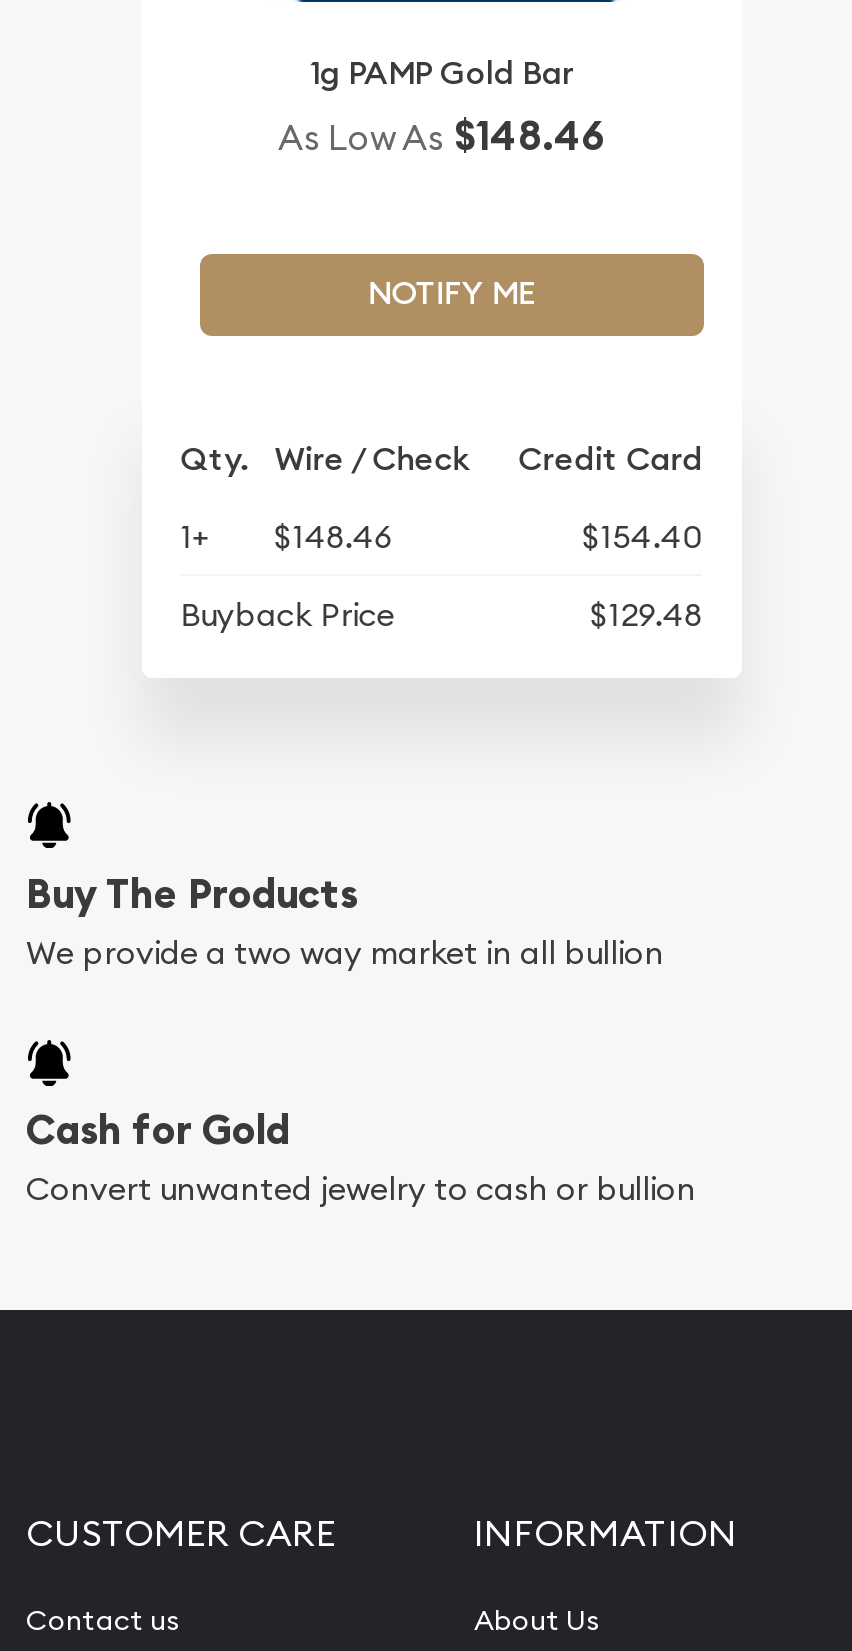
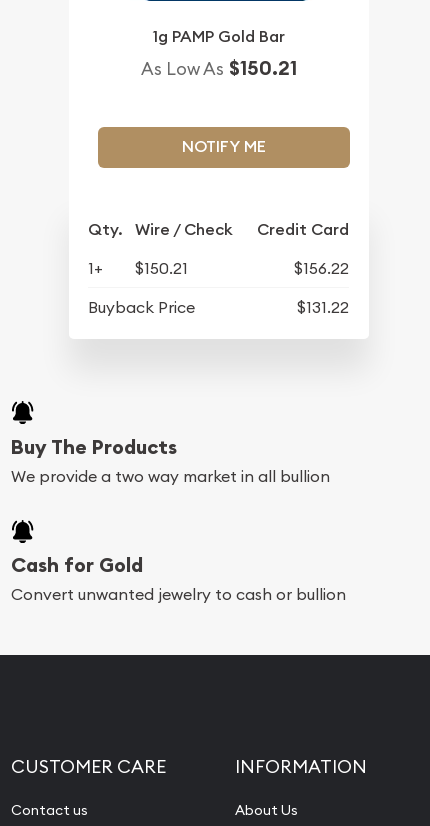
[278,110,606,162] As Low As $148.46 -> [141,55,297,81] As Low As $150.21
[180,516,392,556] 1+ $148.46 -> [88,258,188,278] 1+ $150.21
[582,516,702,556] $154.40 -> [294,258,349,278] $156.22
[590,594,702,634] $129.48 -> [297,297,349,317] $131.22

